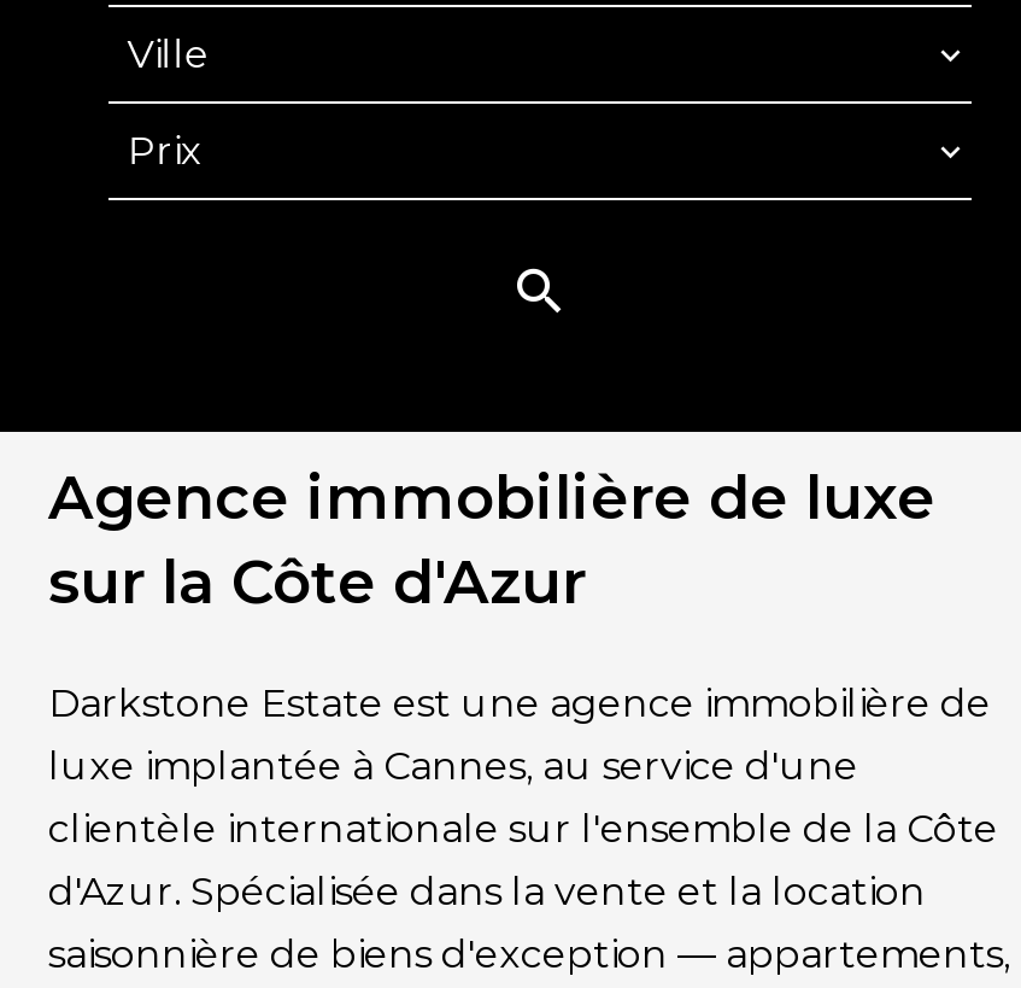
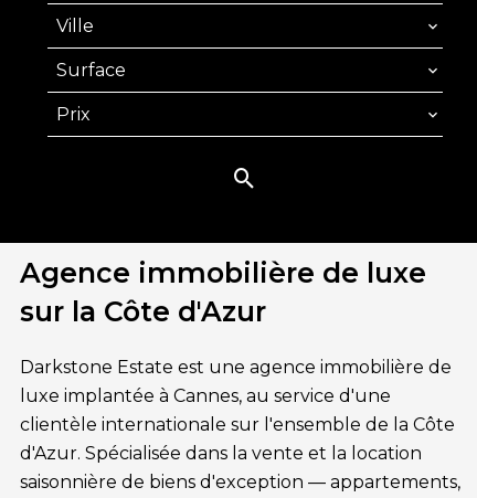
none -> [56,59,126,80] Surface

